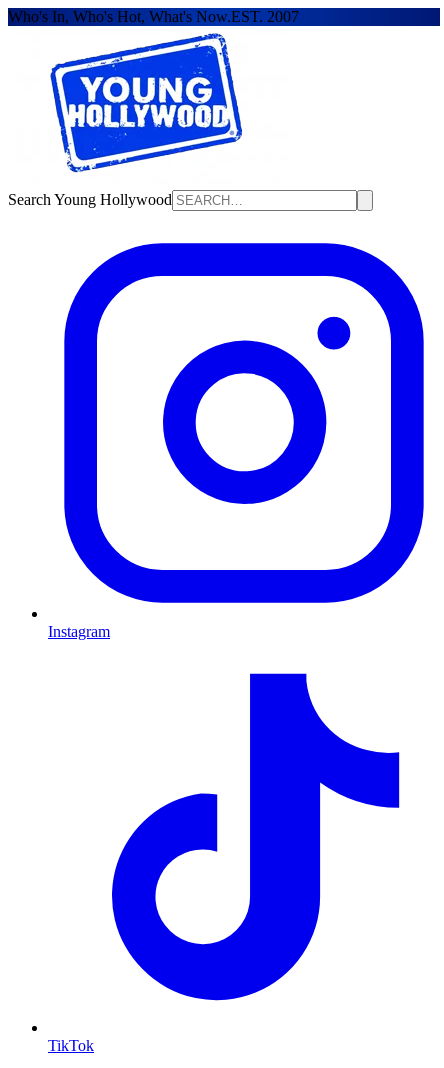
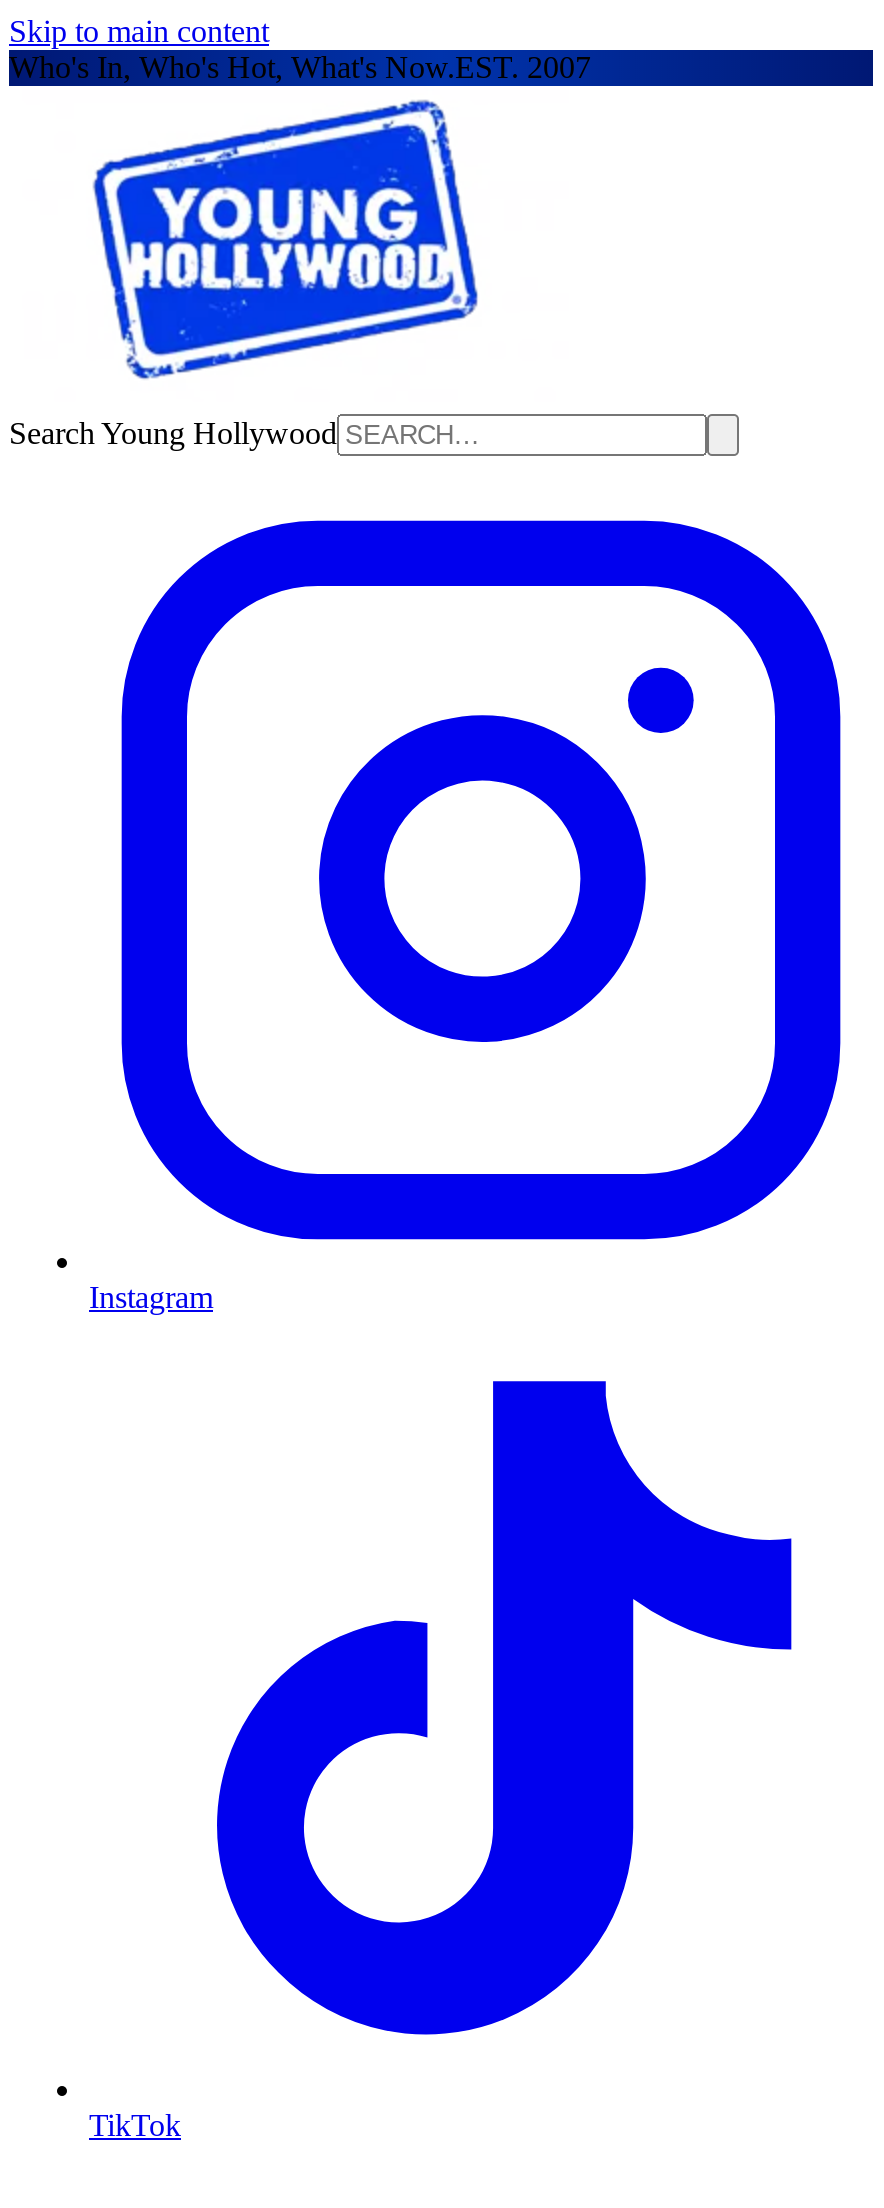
none -> [9,14,269,48] Skip to main content

